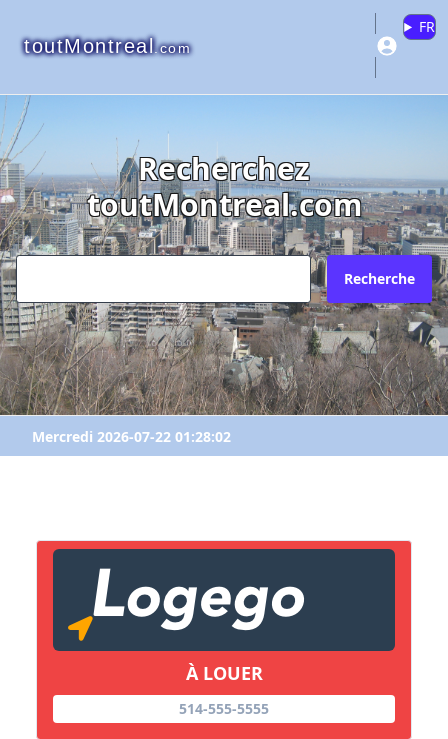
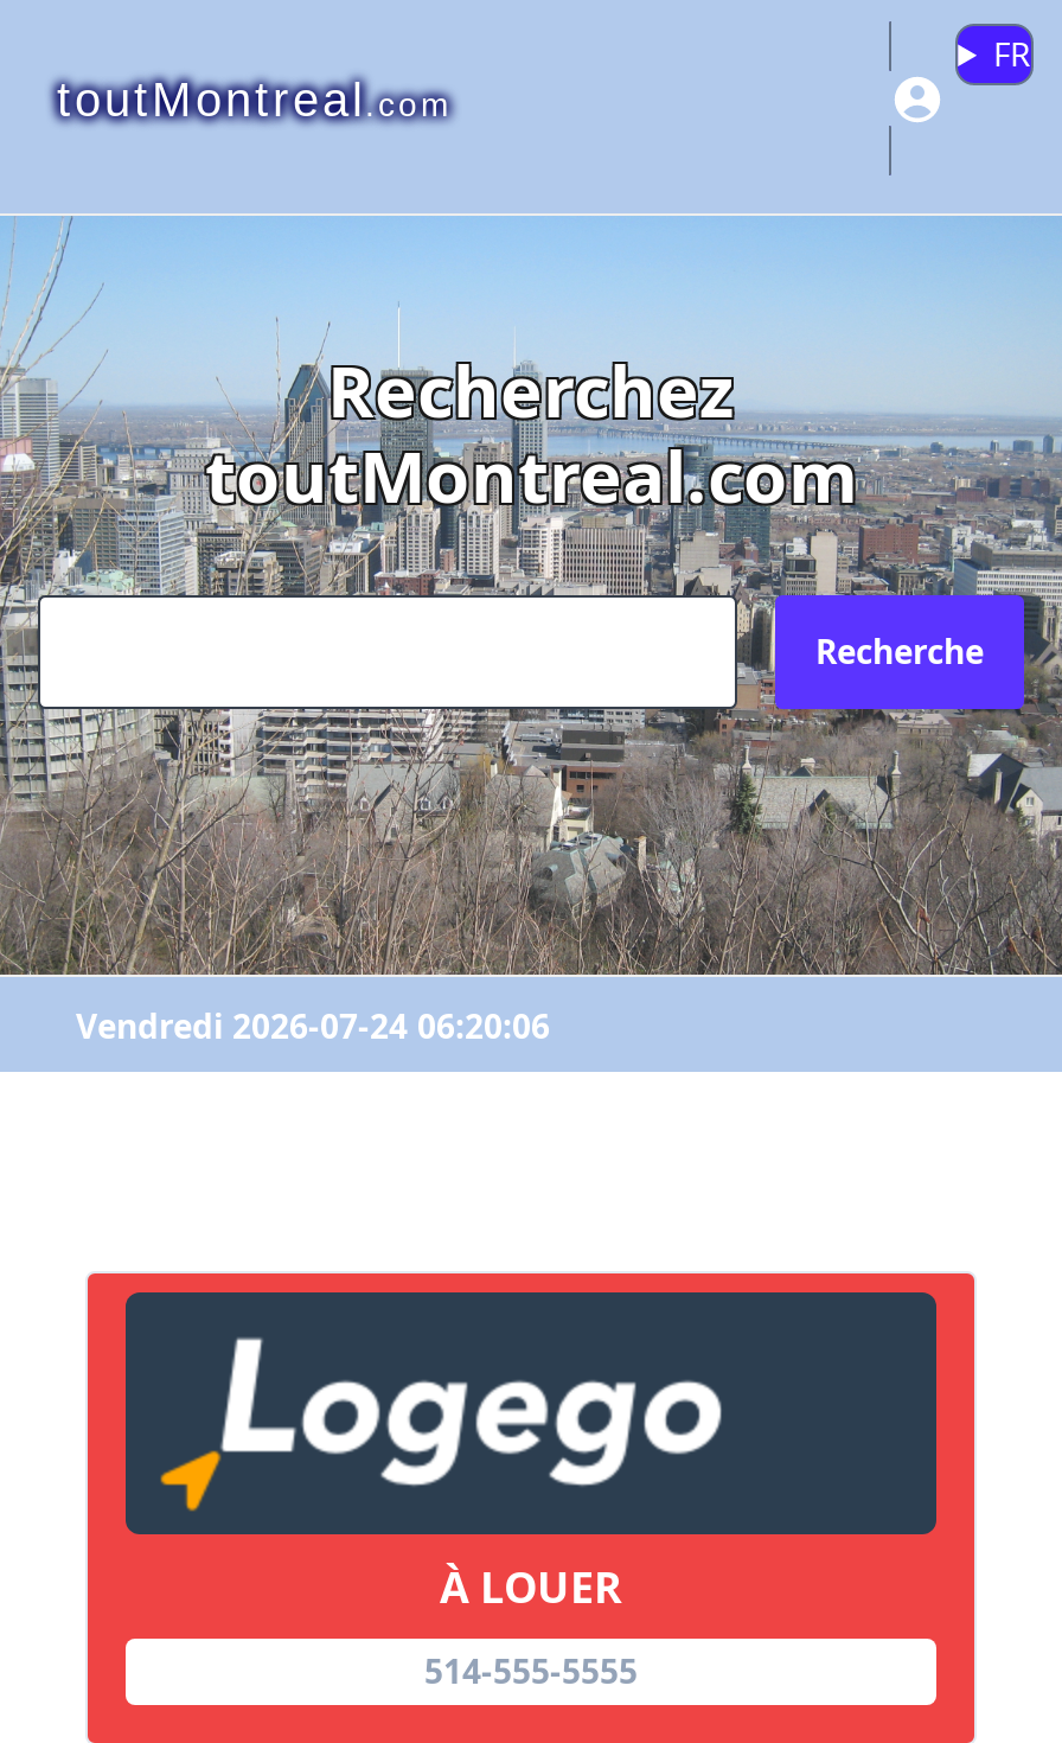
[32,427,231,446] Mercredi 2026-07-22 01:28:02 -> [76,1003,550,1048] Vendredi 2026-07-24 06:20:06

